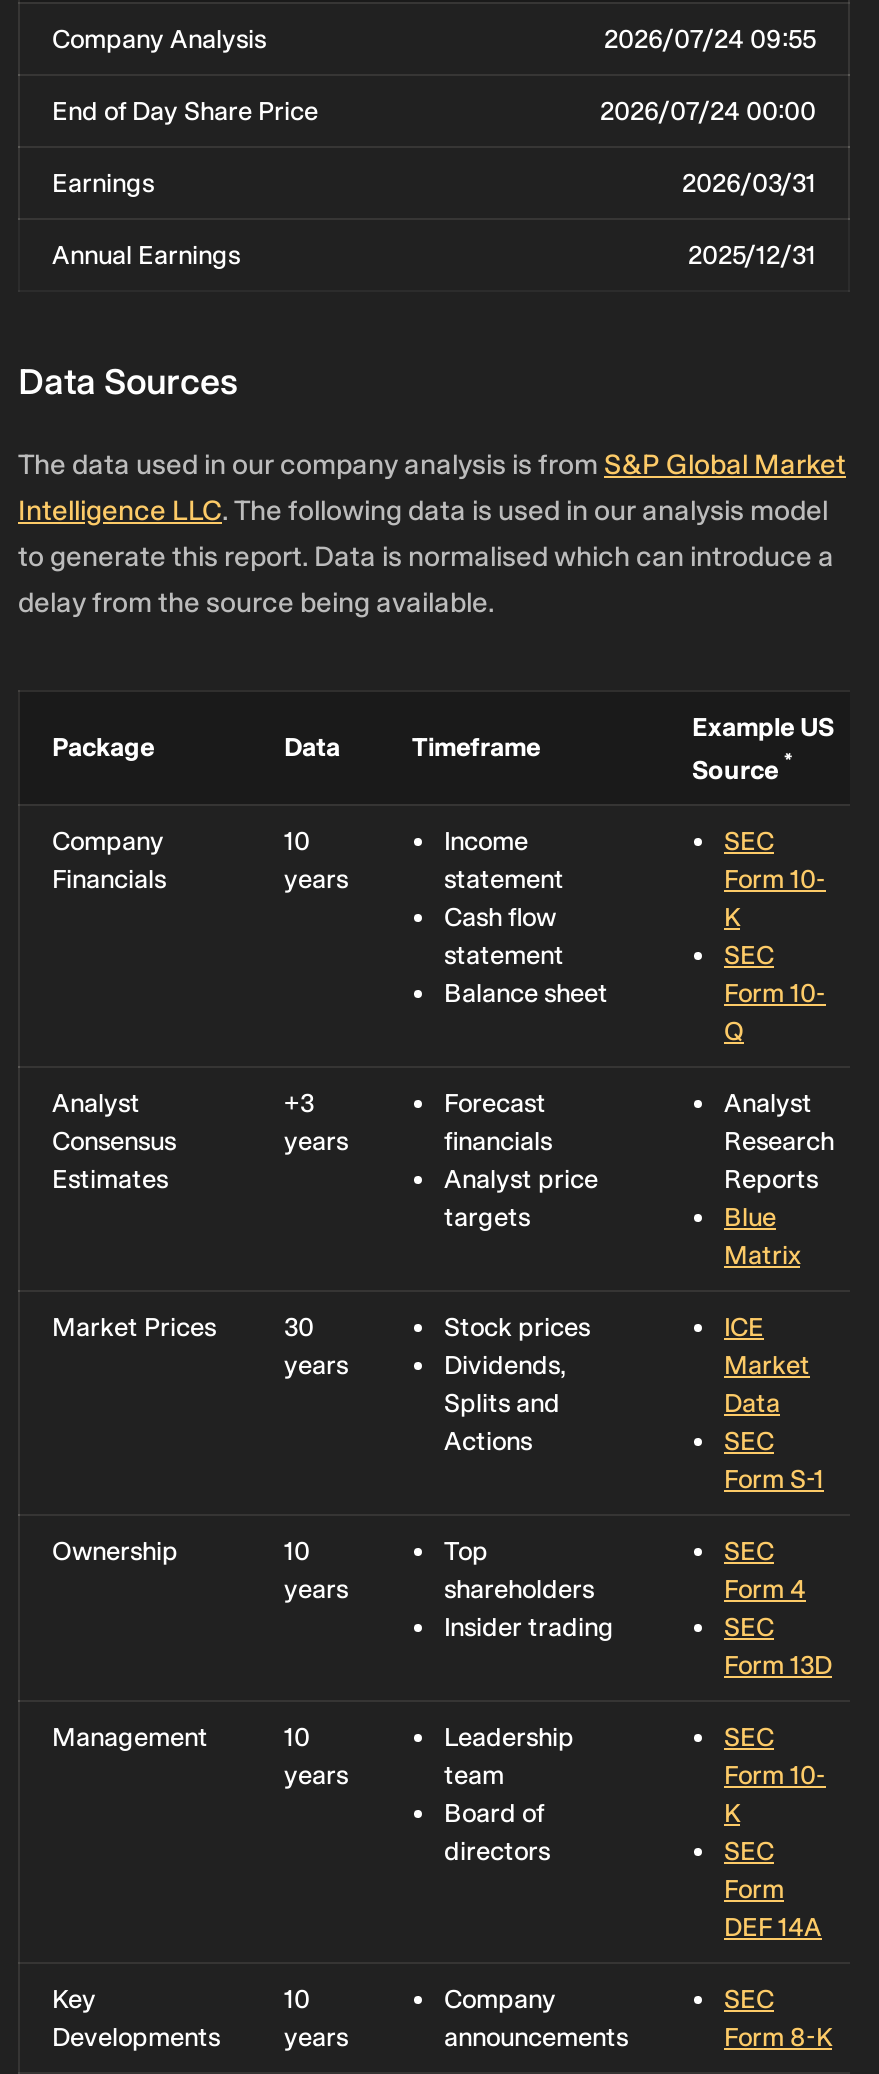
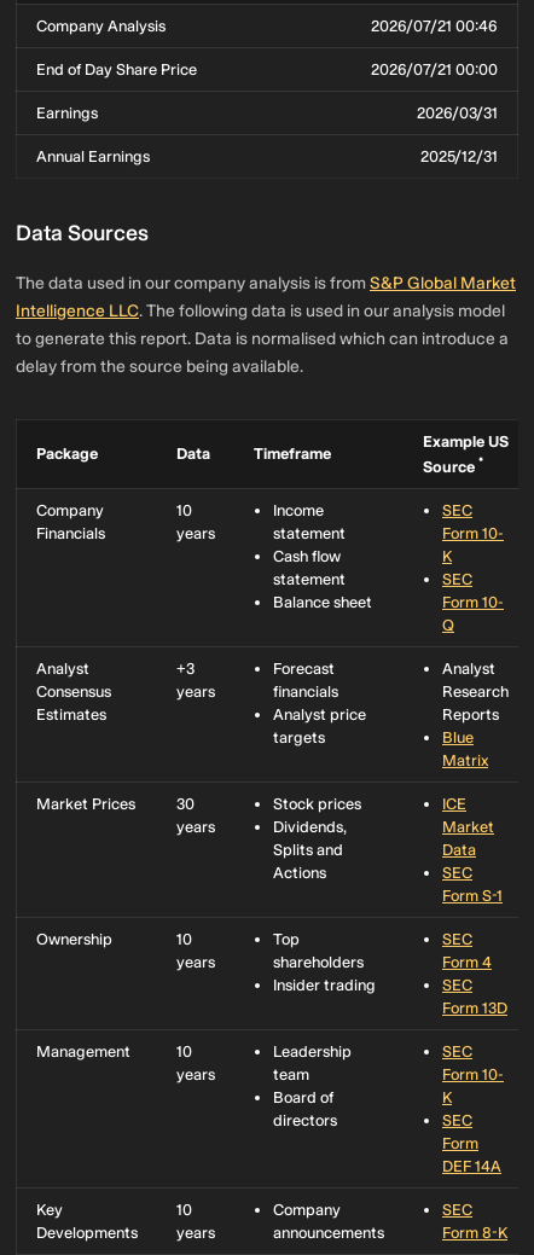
[604,24,816,54] 2026/07/24 09:55 -> [371,17,498,35] 2026/07/21 00:46
[600,96,816,126] 2026/07/24 00:00 -> [371,60,498,79] 2026/07/21 00:00

